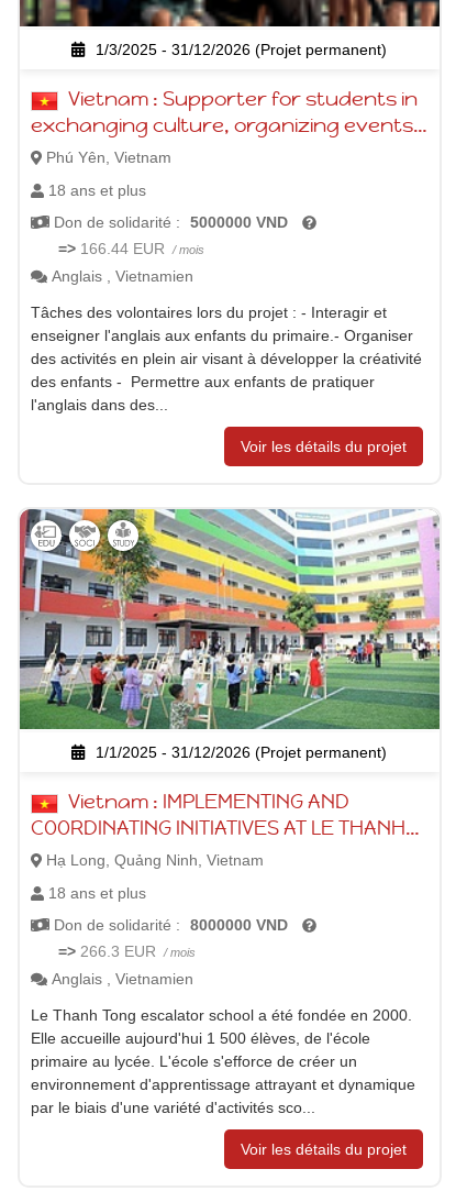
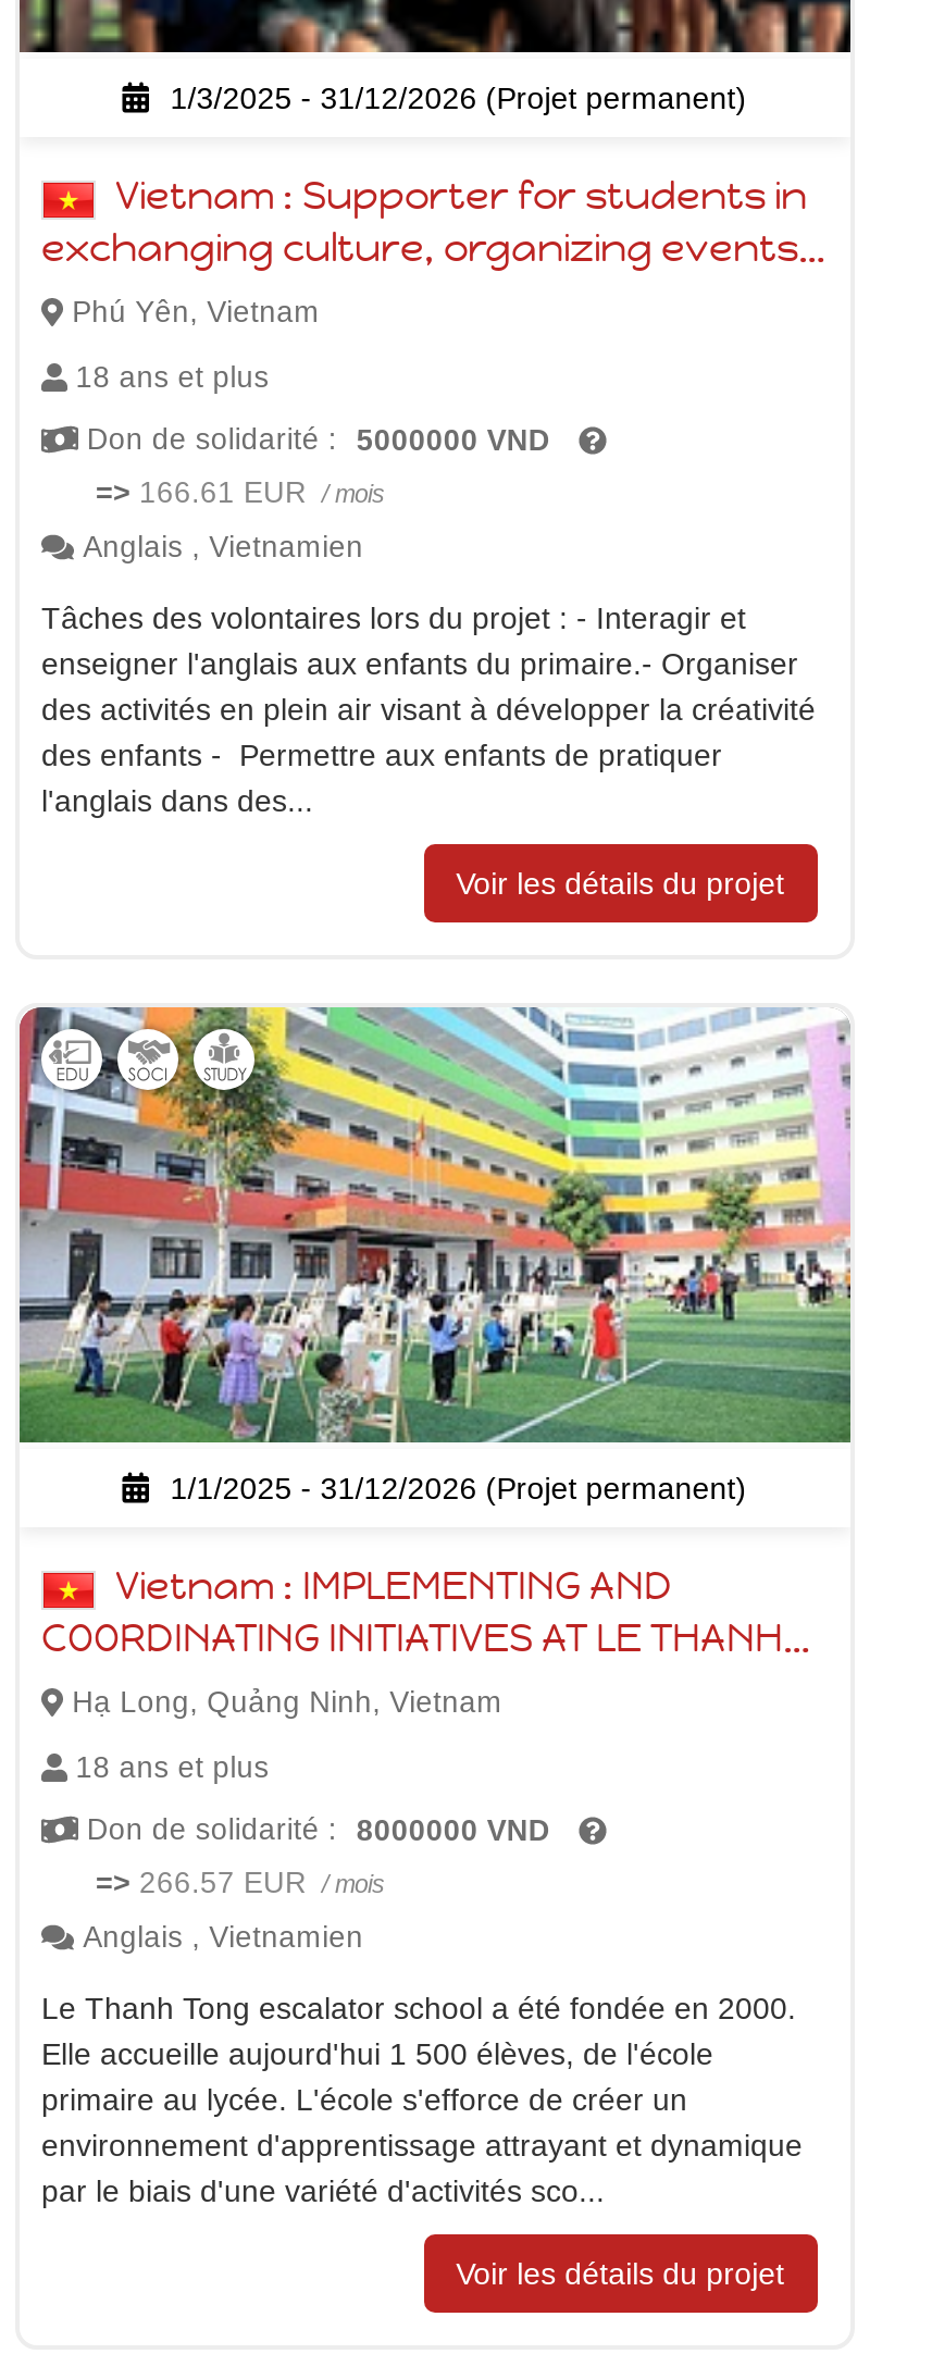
[58,241,204,258] => 166.44 EUR / mois -> [96,477,385,510] => 166.61 EUR / mois
[58,944,196,960] => 266.3 EUR / mois -> [96,1868,385,1900] => 266.57 EUR / mois

